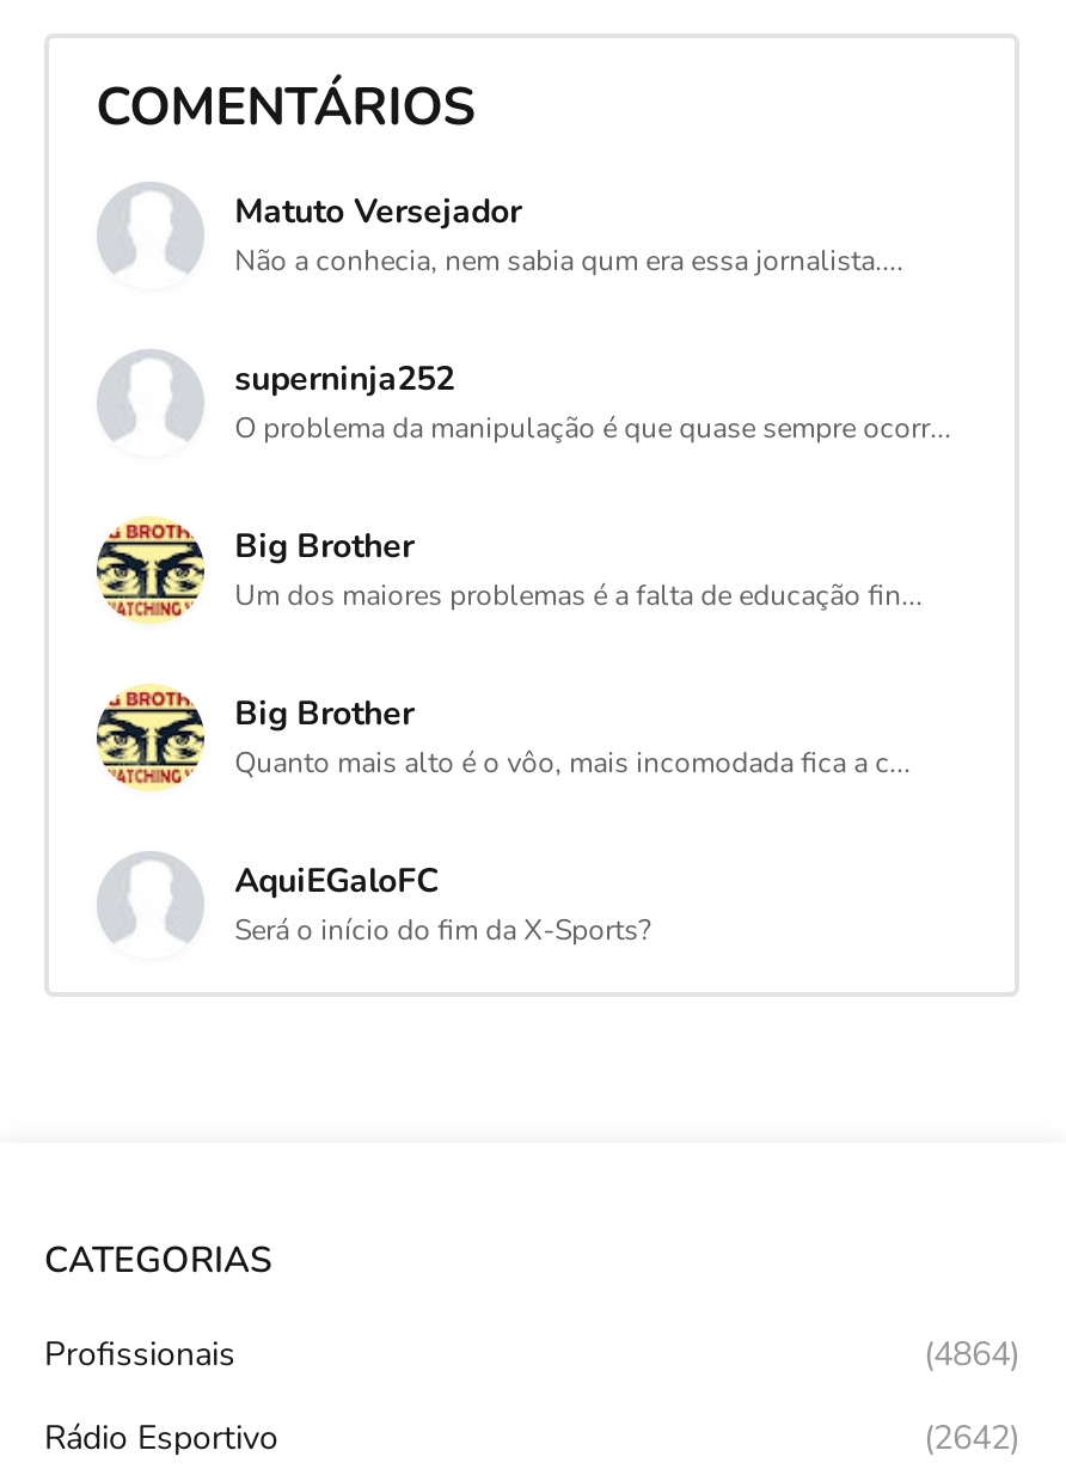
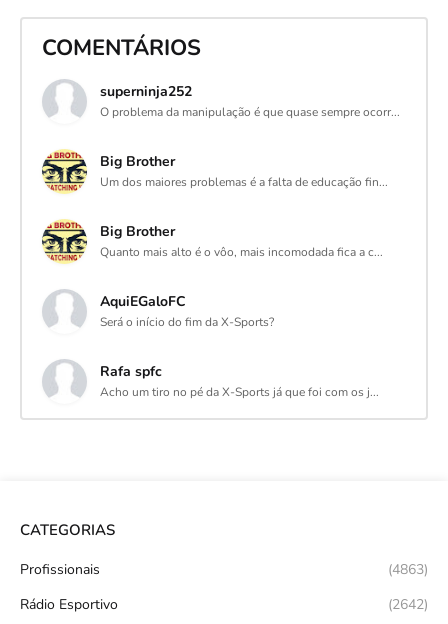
[234,188,904,279] Matuto Versejador | Não a conhecia, nem sabia qum era essa jornalista.... -> none
moved [94,355,952,948] -> [41,81,400,329]: [image] | superninja252 | O problema da manipulação é que quase sempre ocorr... | ... | AquiEGaloFC | Será o início do fim da X-Sports?
none -> [100,361,379,399] Rafa spfc | Acho um tiro no pé da X-Sports já que foi com os j...
[924,1332,1019,1377] (4864) -> [388,560,428,579] (4863)

